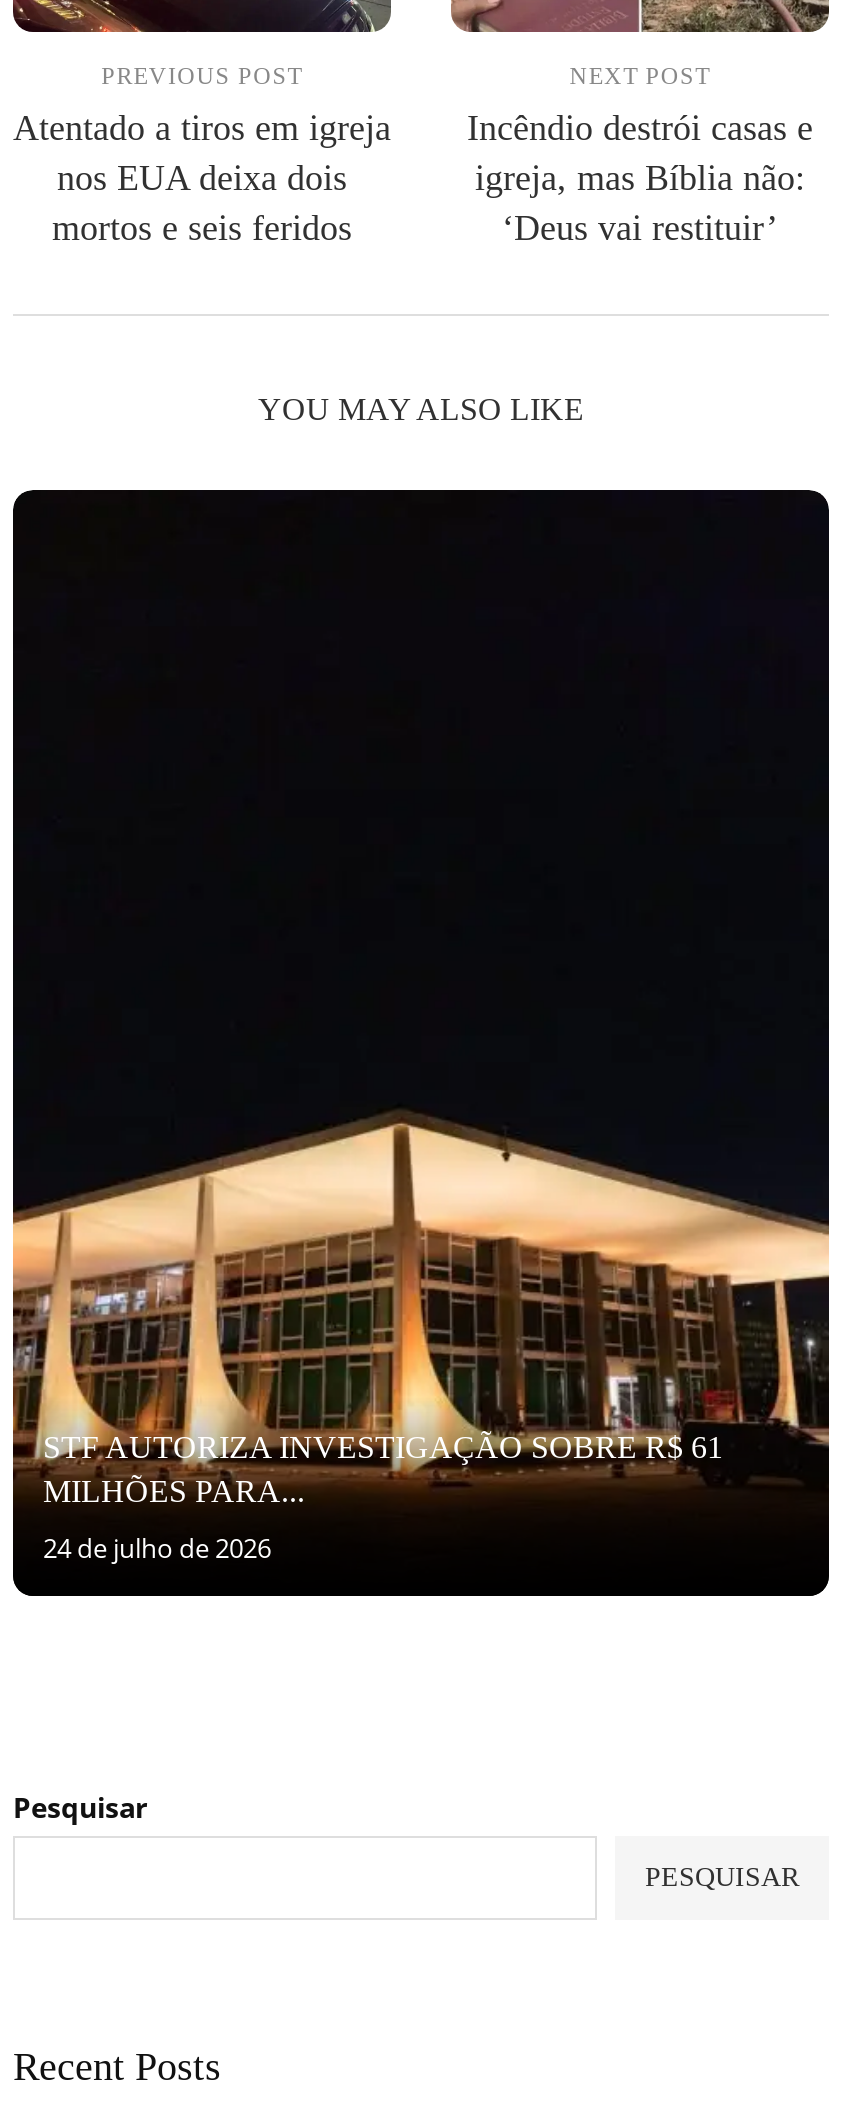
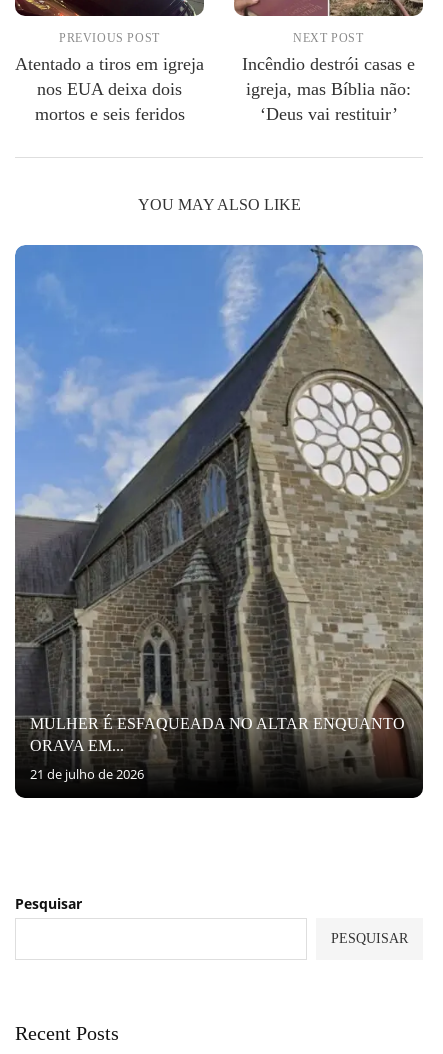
[11,488,831,1558] [image] | STF AUTORIZA INVESTIGAÇÃO SOBRE R$ 61 | MILHÕES PARA... -> [14,244,424,780] [image] | MULHER É ESFAQUEADA NO ALTAR ENQUANTO | ORAVA EM...
[43,1530,271,1566] 24 de julho de 2026 -> [30,765,144,783] 21 de julho de 2026

